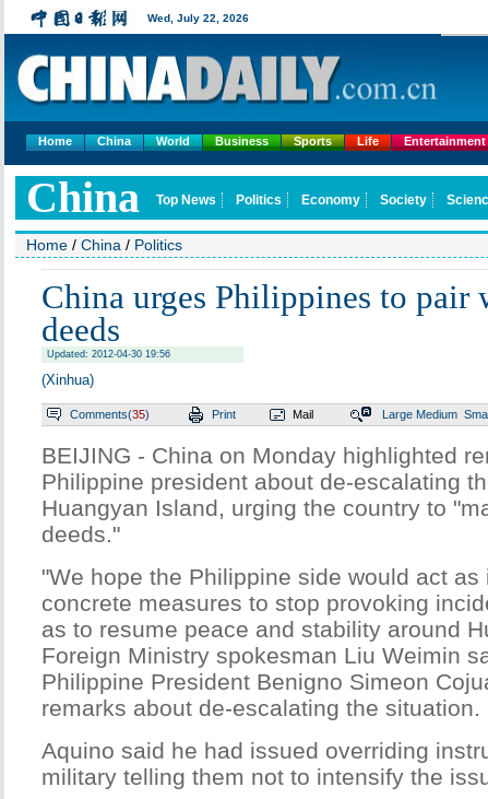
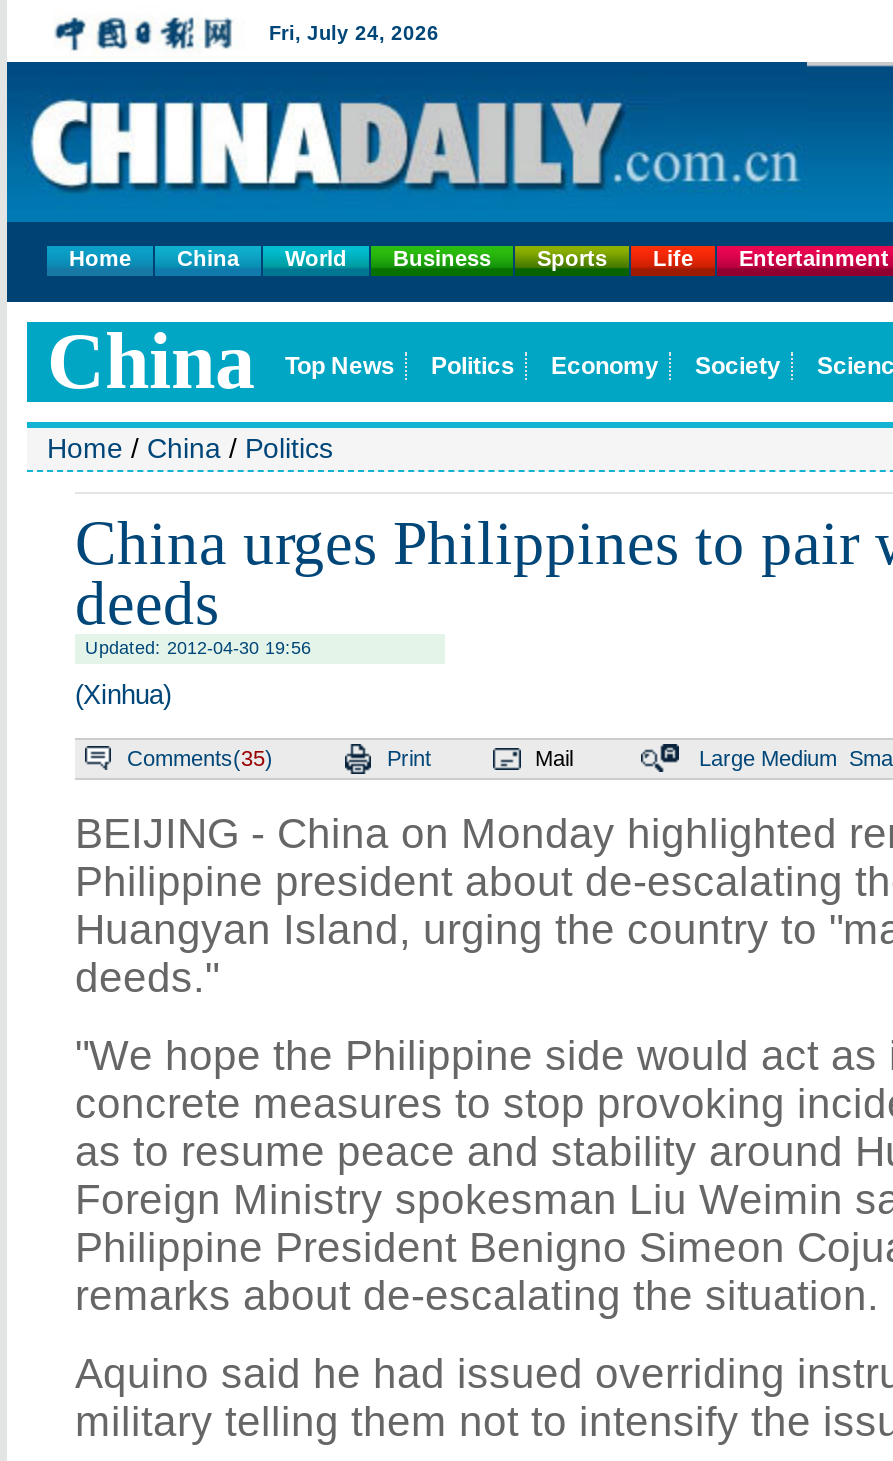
[147,12,249,24] Wed, July 22, 2026 -> [269,22,439,44] Fri, July 24, 2026

